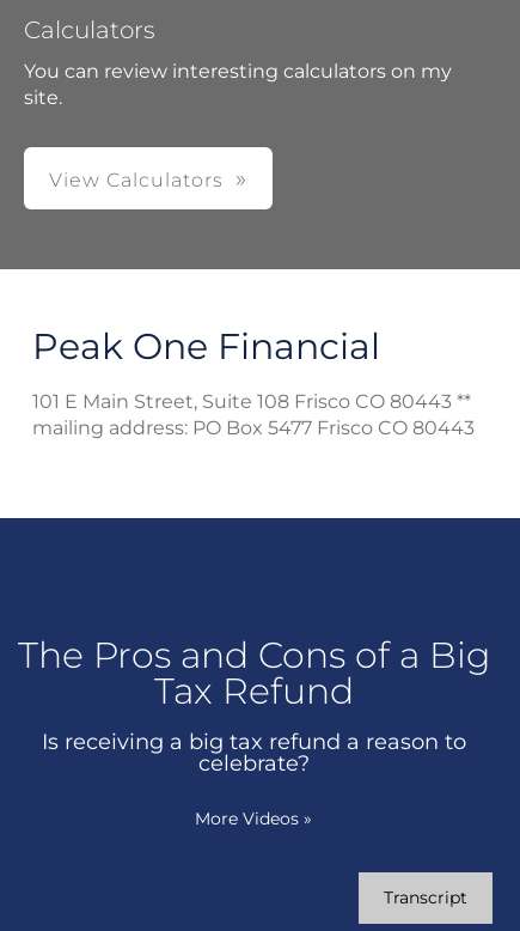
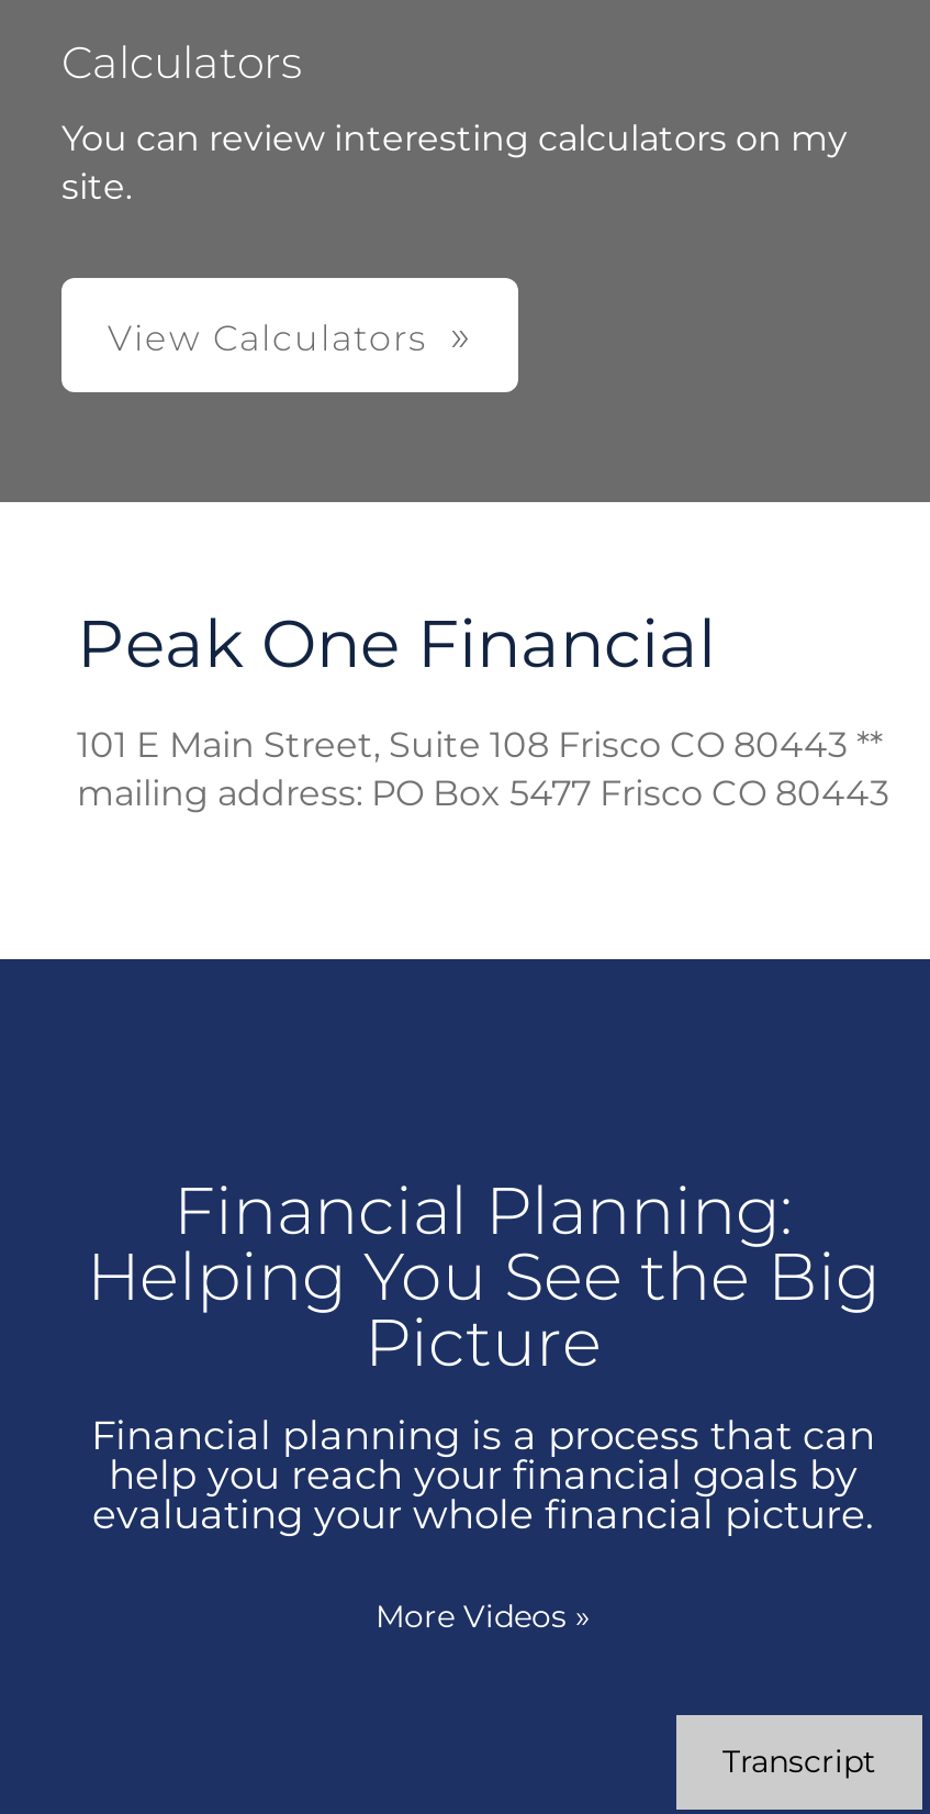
[17,633,490,776] The Pros and Cons of a Big | Tax Refund | Is receiving a big tax refund a reason to | celebrate? -> [87,1169,879,1539] Financial Planning: | Helping You See the Big | Picture | Financial planning is a process that can | help you reach your financial goals by | evaluating your whole financial picture.

